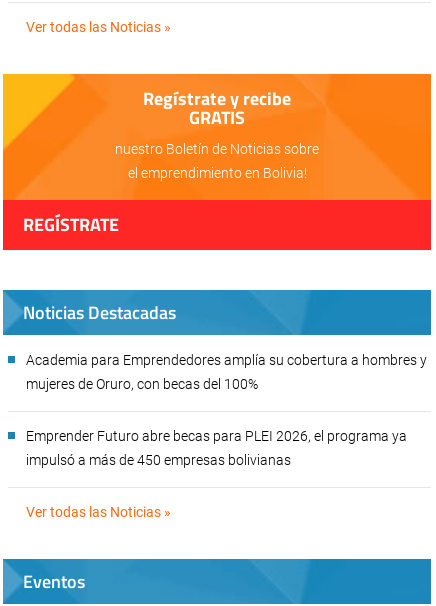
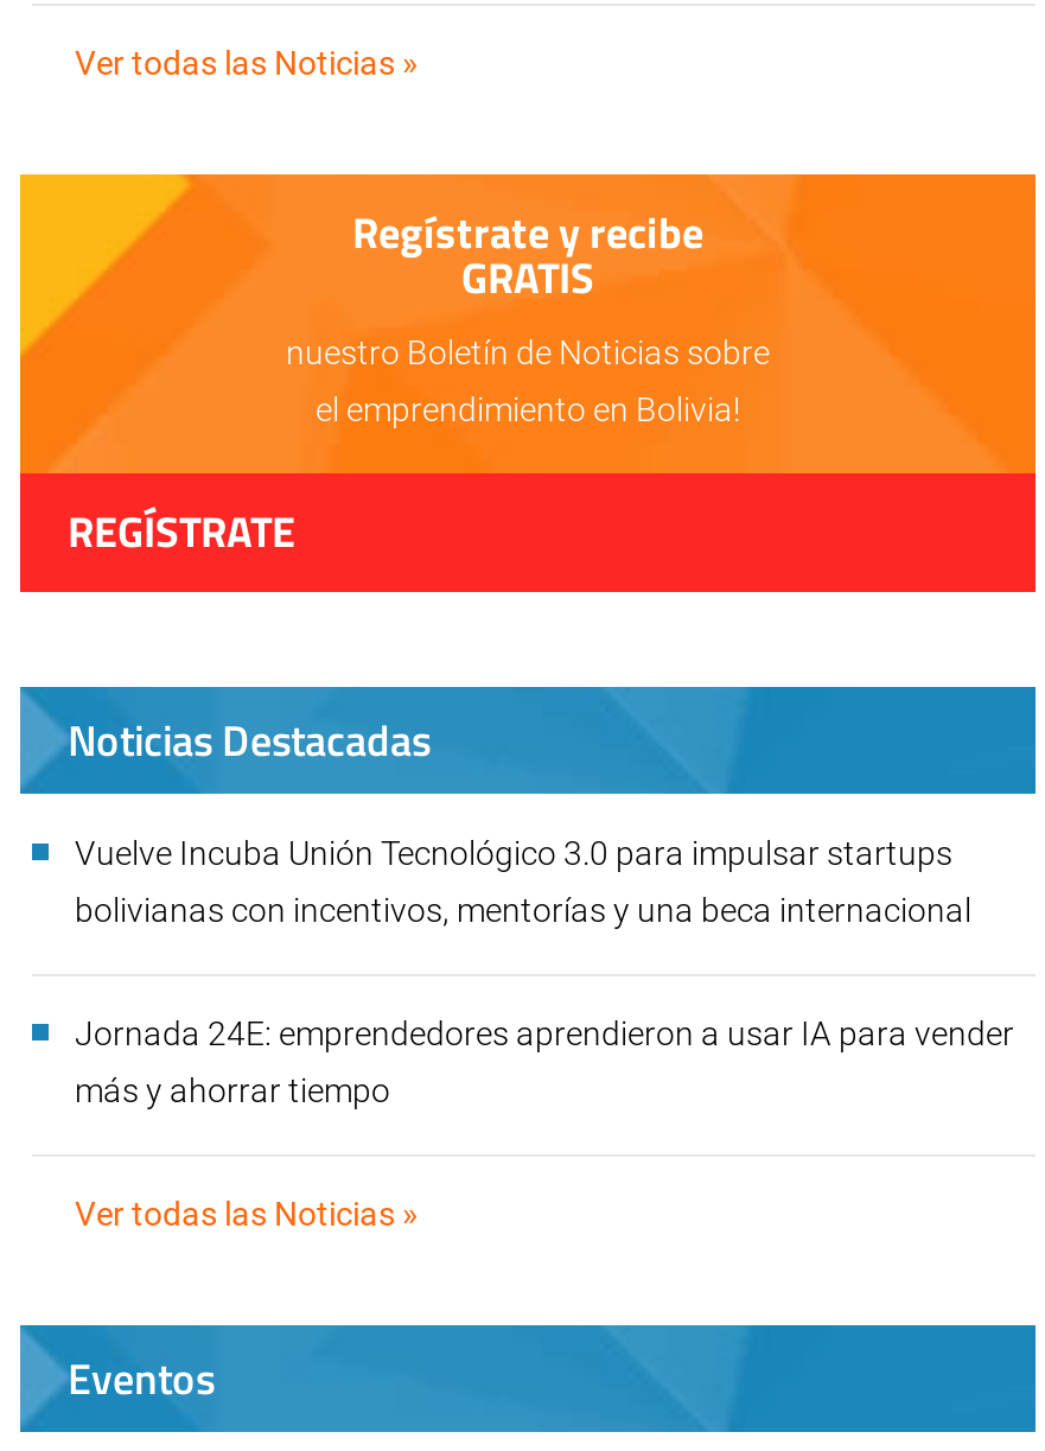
[26,352,427,368] Academia para Emprendedores amplía su cobertura a hombres y -> [75,834,952,872] Vuelve Incuba Unión Tecnológico 3.0 para impulsar startups
[26,376,258,392] mujeres de Oruro, con becas del 100% -> [75,891,979,928] bolivianas con incentivos, mentorías y una beca internacional
[26,428,407,444] Emprender Futuro abre becas para PLEI 2026, el programa ya -> [75,1014,1014,1052] Jornada 24E: emprendedores aprendieron a usar IA para vender
[26,452,291,468] impulsó a más de 450 empresas bolivianas -> [75,1071,390,1109] más y ahorrar tiempo

